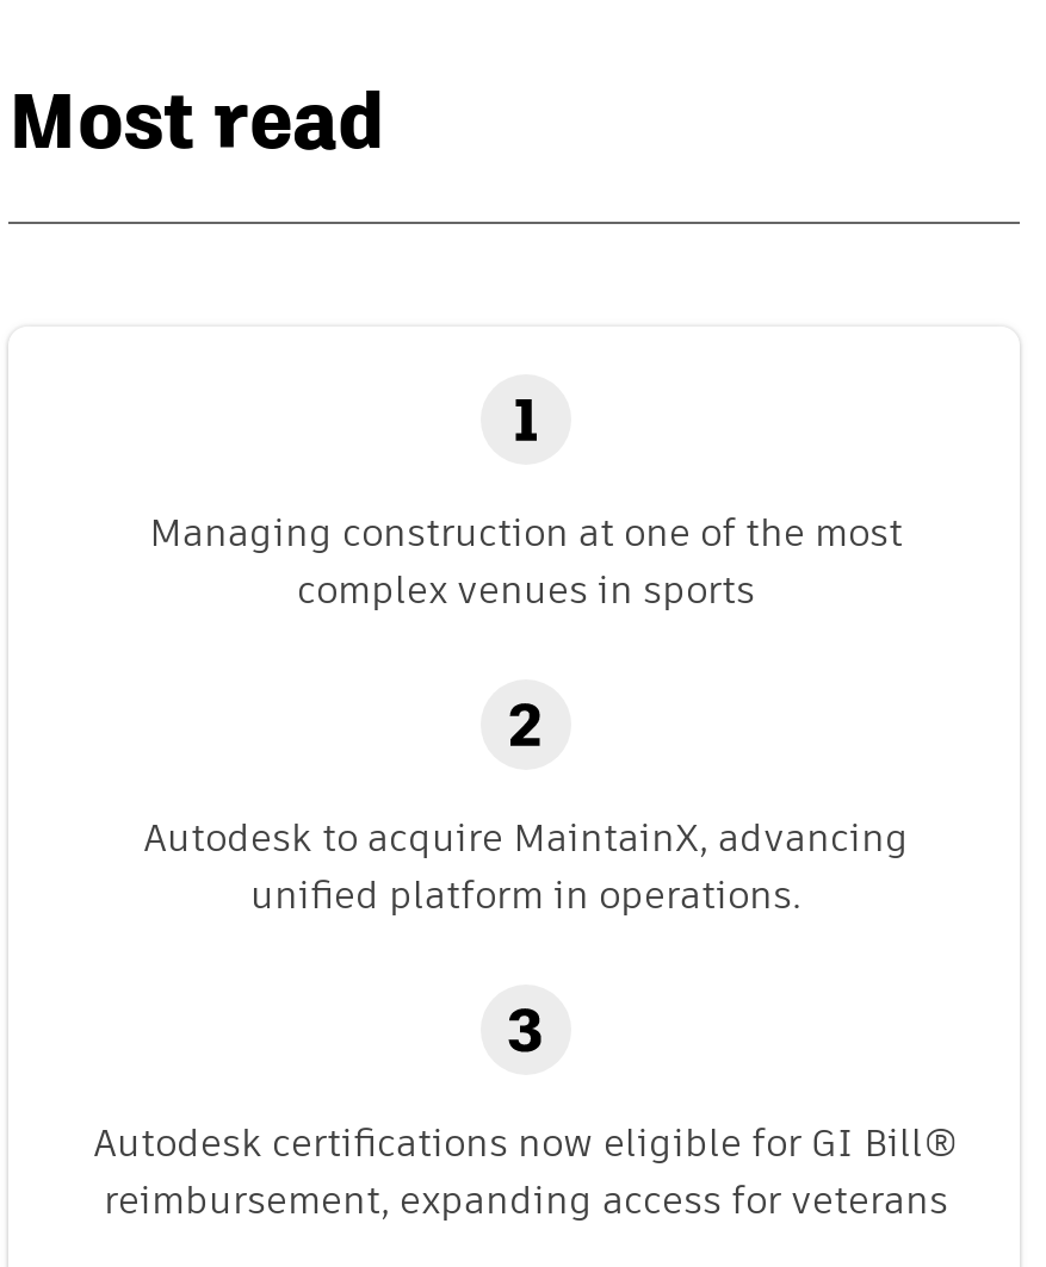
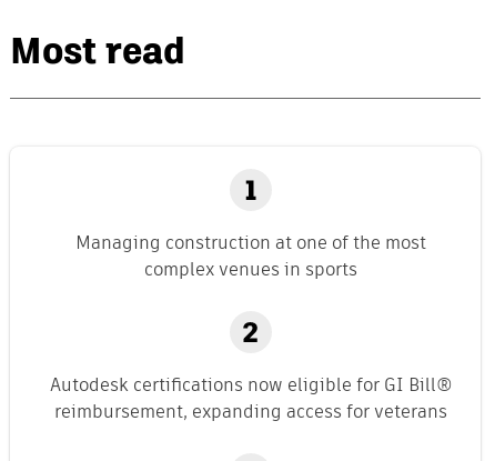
[143,810,909,922] Autodesk to acquire MaintainX, advancing | unified platform in operations. -> none

